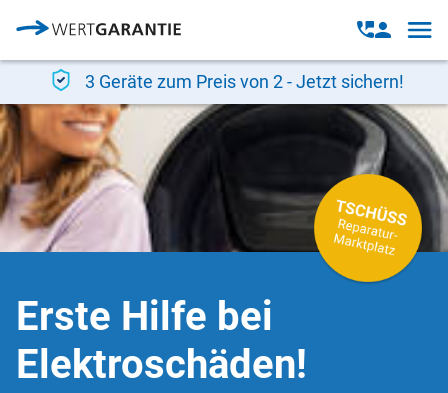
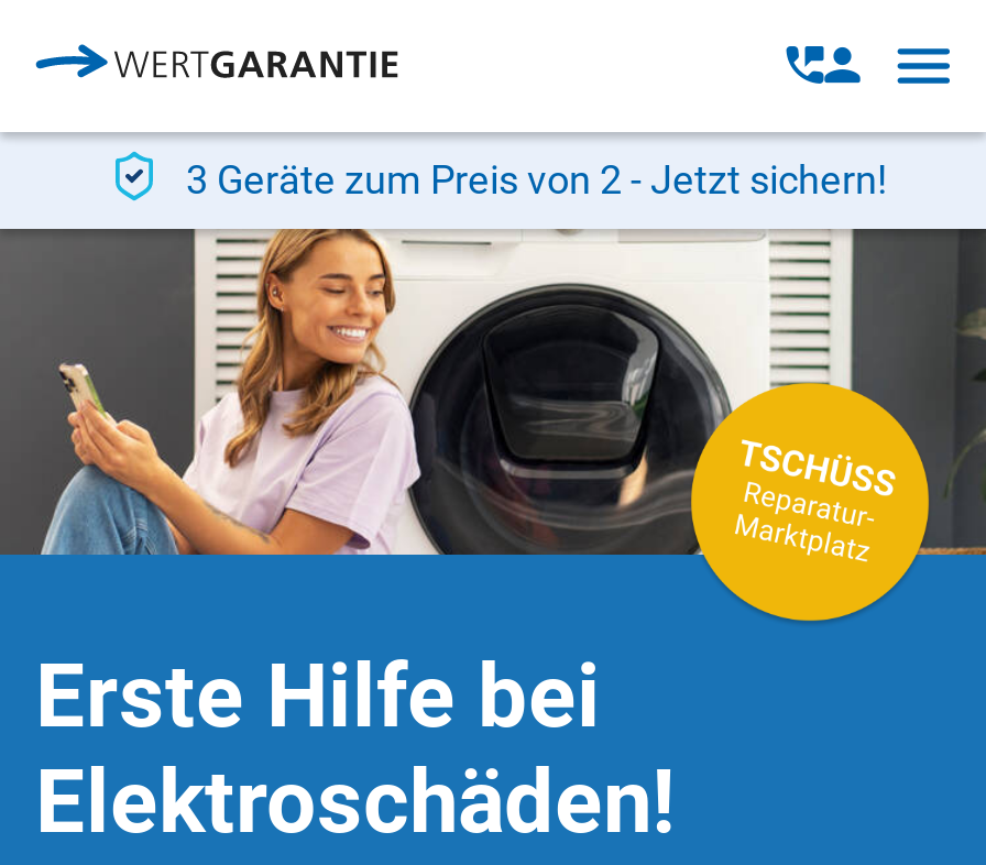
[3,103,445,253] [image] -> [7,227,979,557] [image]

